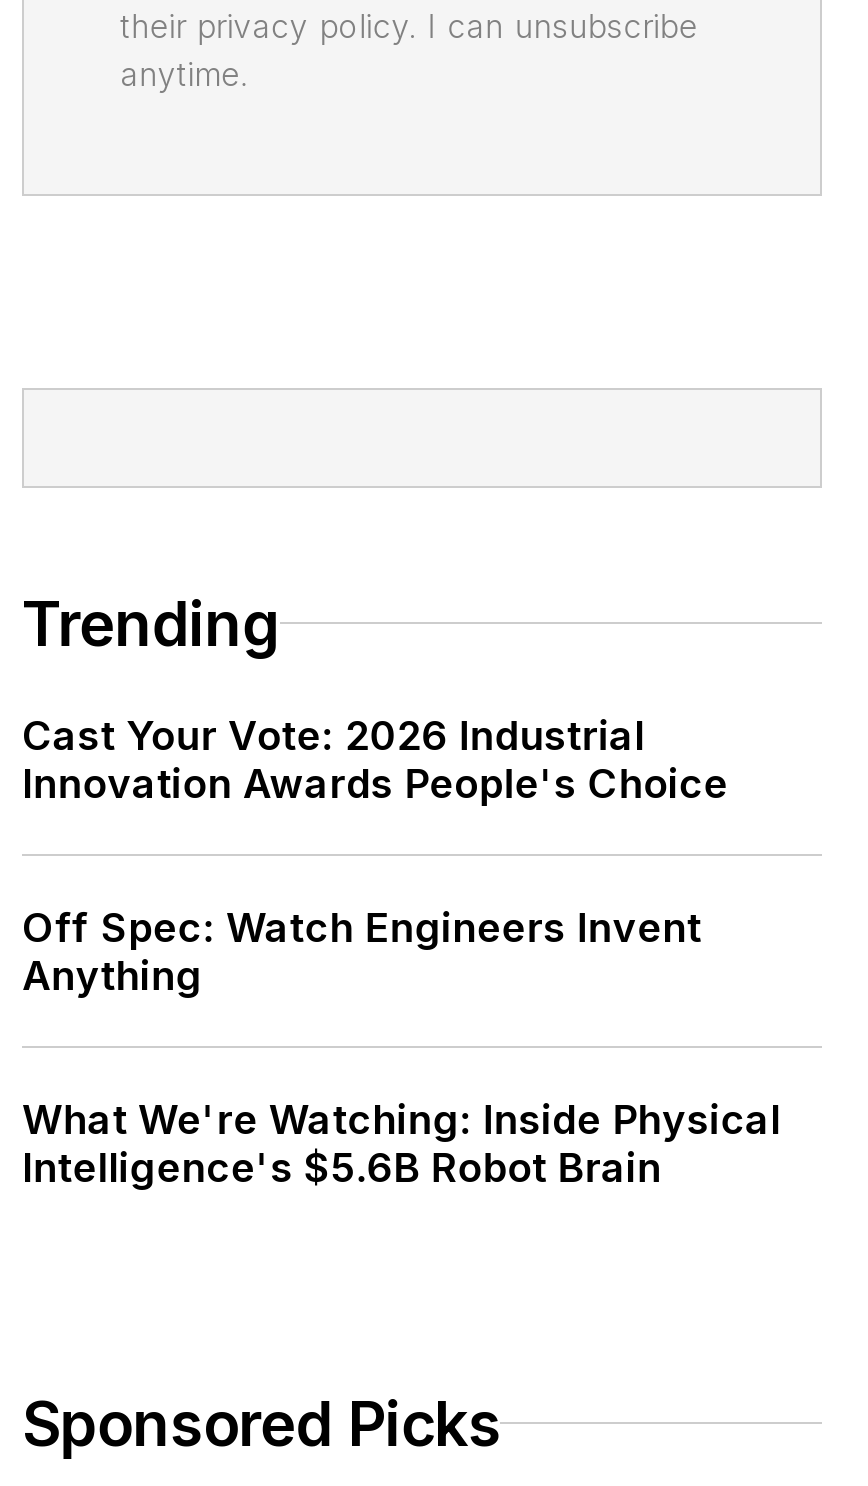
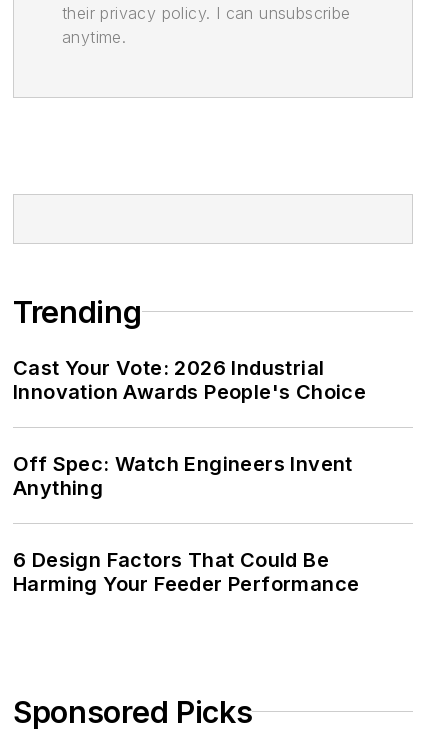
[22,1096,781,1192] What We're Watching: Inside Physical | Intelligence's $5.6B Robot Brain -> [13,548,359,596] 6 Design Factors That Could Be | Harming Your Feeder Performance

